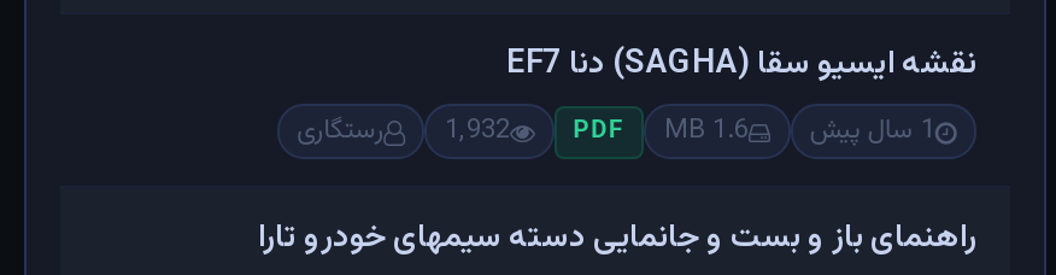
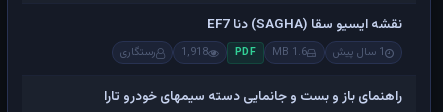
[297,110,625,152] PDF 1,932 رستگاری -> [120,44,256,61] PDF 1,918 رستگاری

